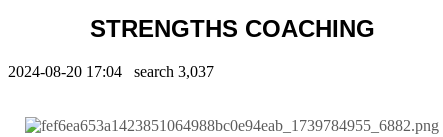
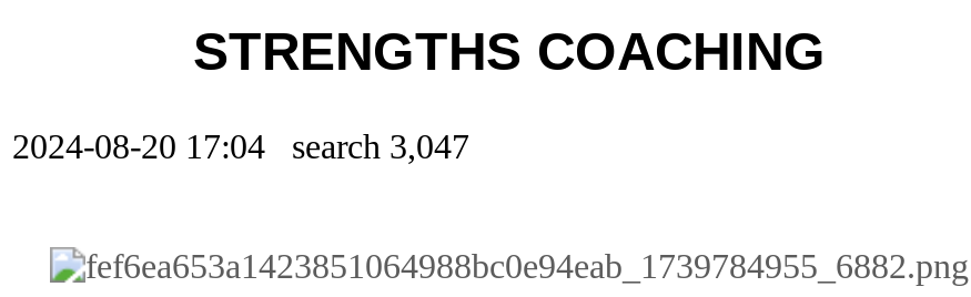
[8,62,214,79] 2024-08-20 17:04 search 3,037 -> [12,126,469,164] 2024-08-20 17:04 search 3,047

